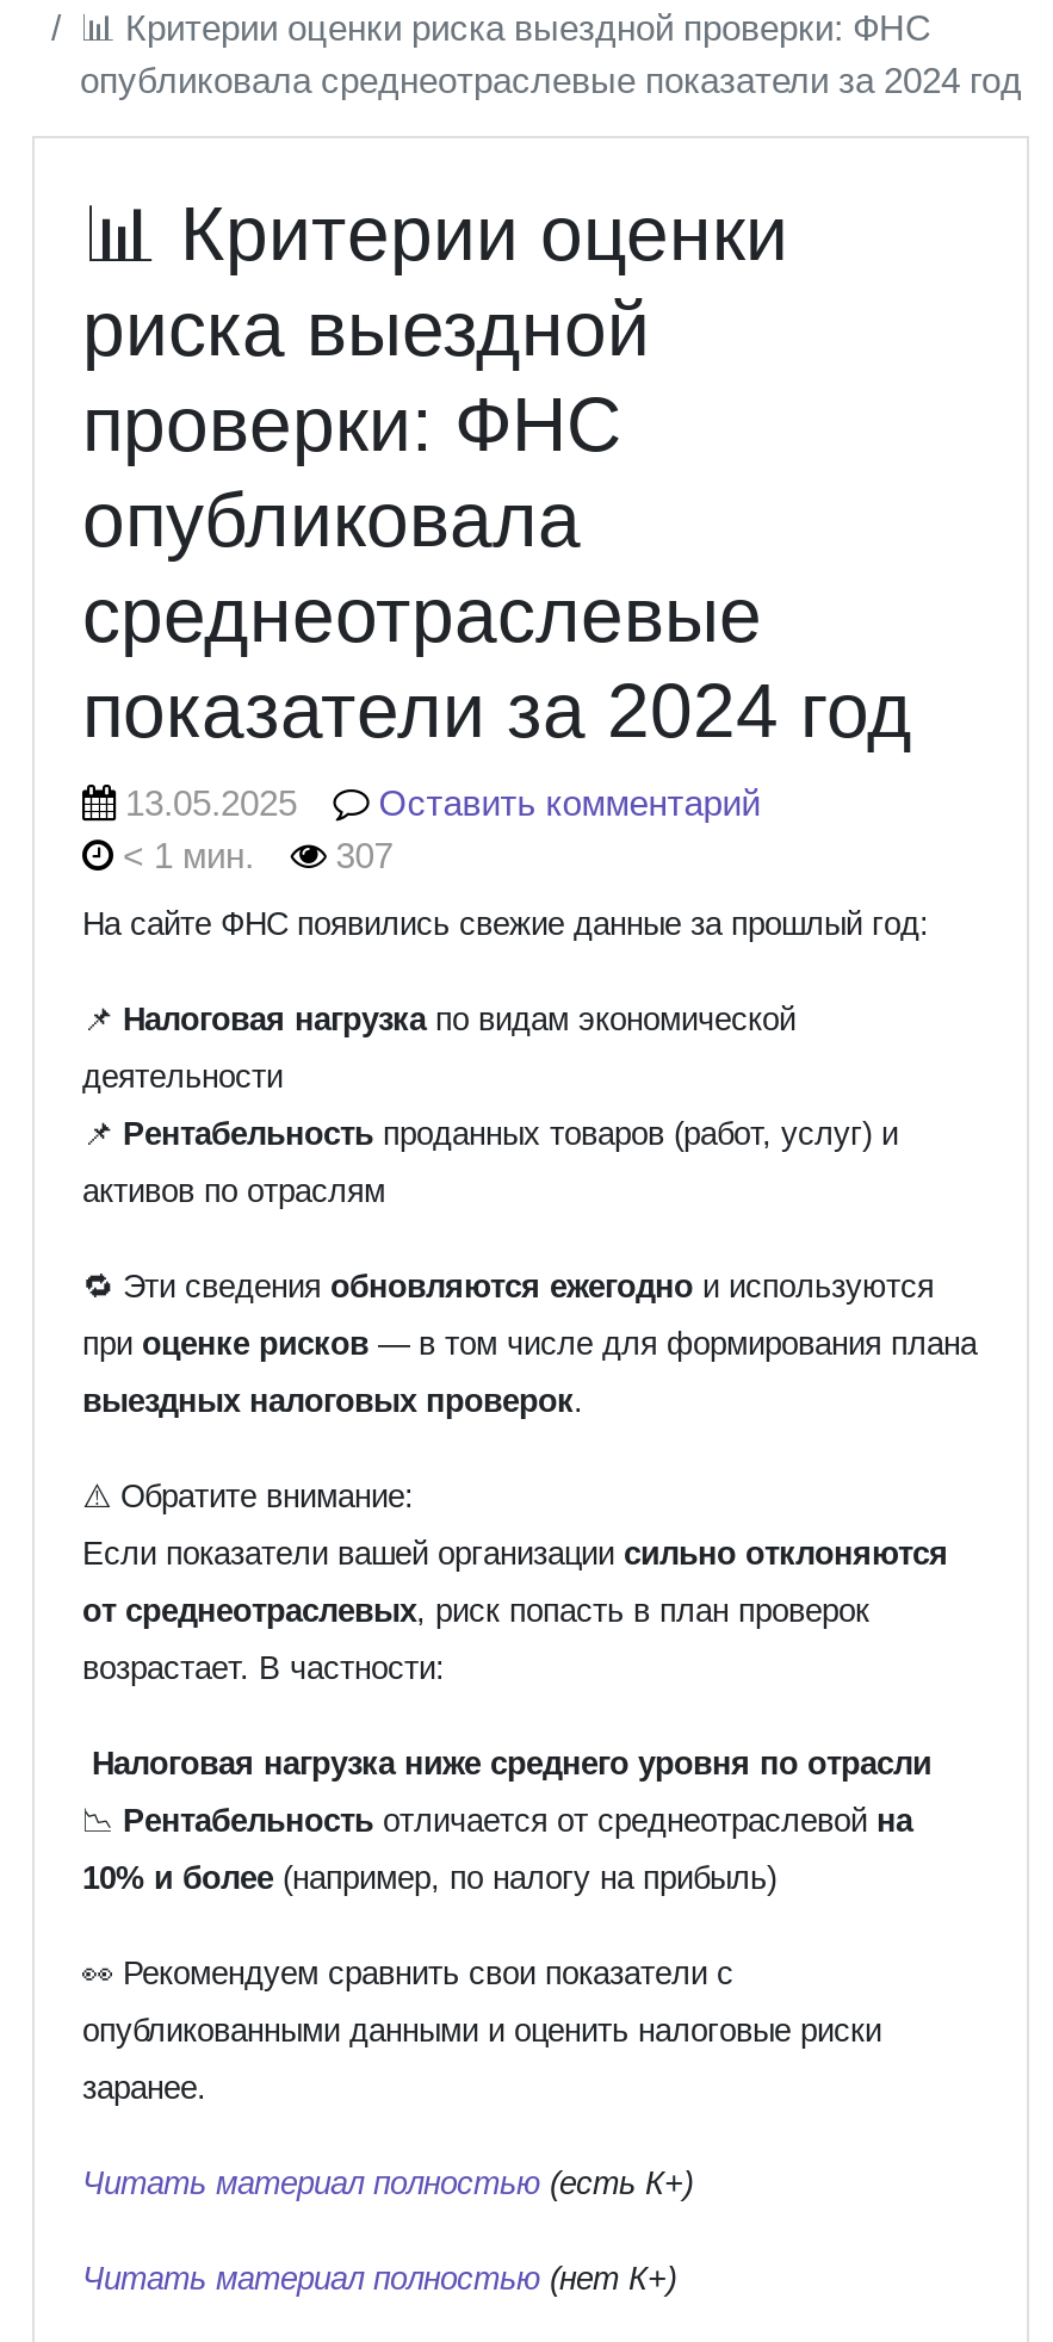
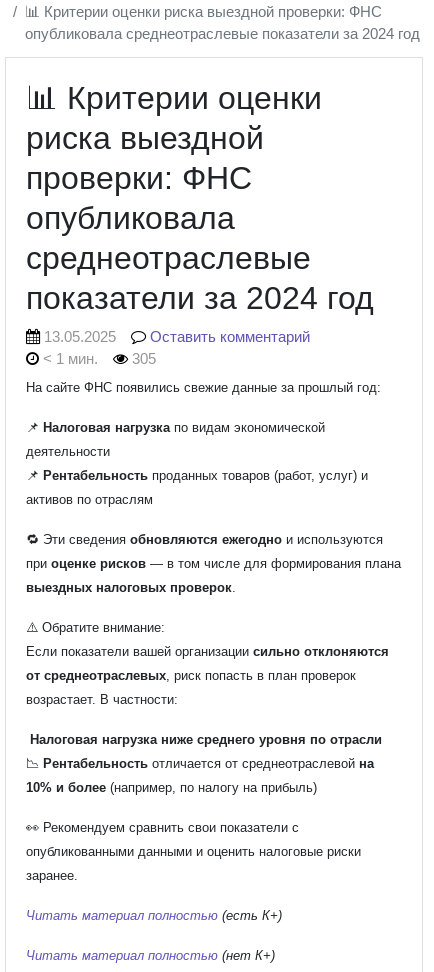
[113,834,393,875] < 1 мин. 307 -> [39,350,156,367] < 1 мин. 305

